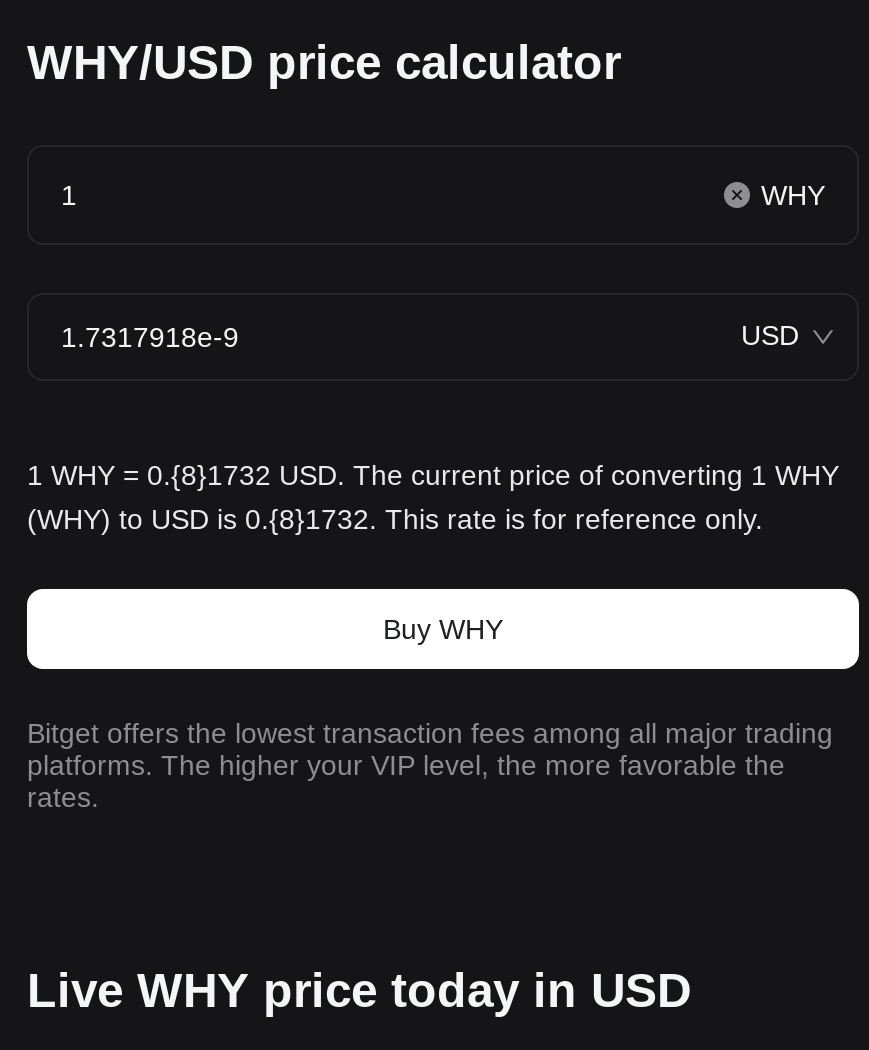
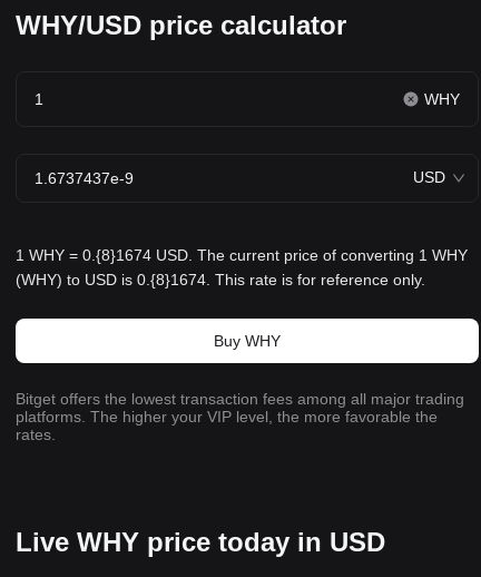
[27,459,839,491] 1 WHY = 0.{8}1732 USD. The current price of converting 1 WHY -> [16,246,468,264] 1 WHY = 0.{8}1674 USD. The current price of converting 1 WHY
[27,503,763,535] (WHY) to USD is 0.{8}1732. This rate is for reference only. -> [16,271,425,288] (WHY) to USD is 0.{8}1674. This rate is for reference only.

